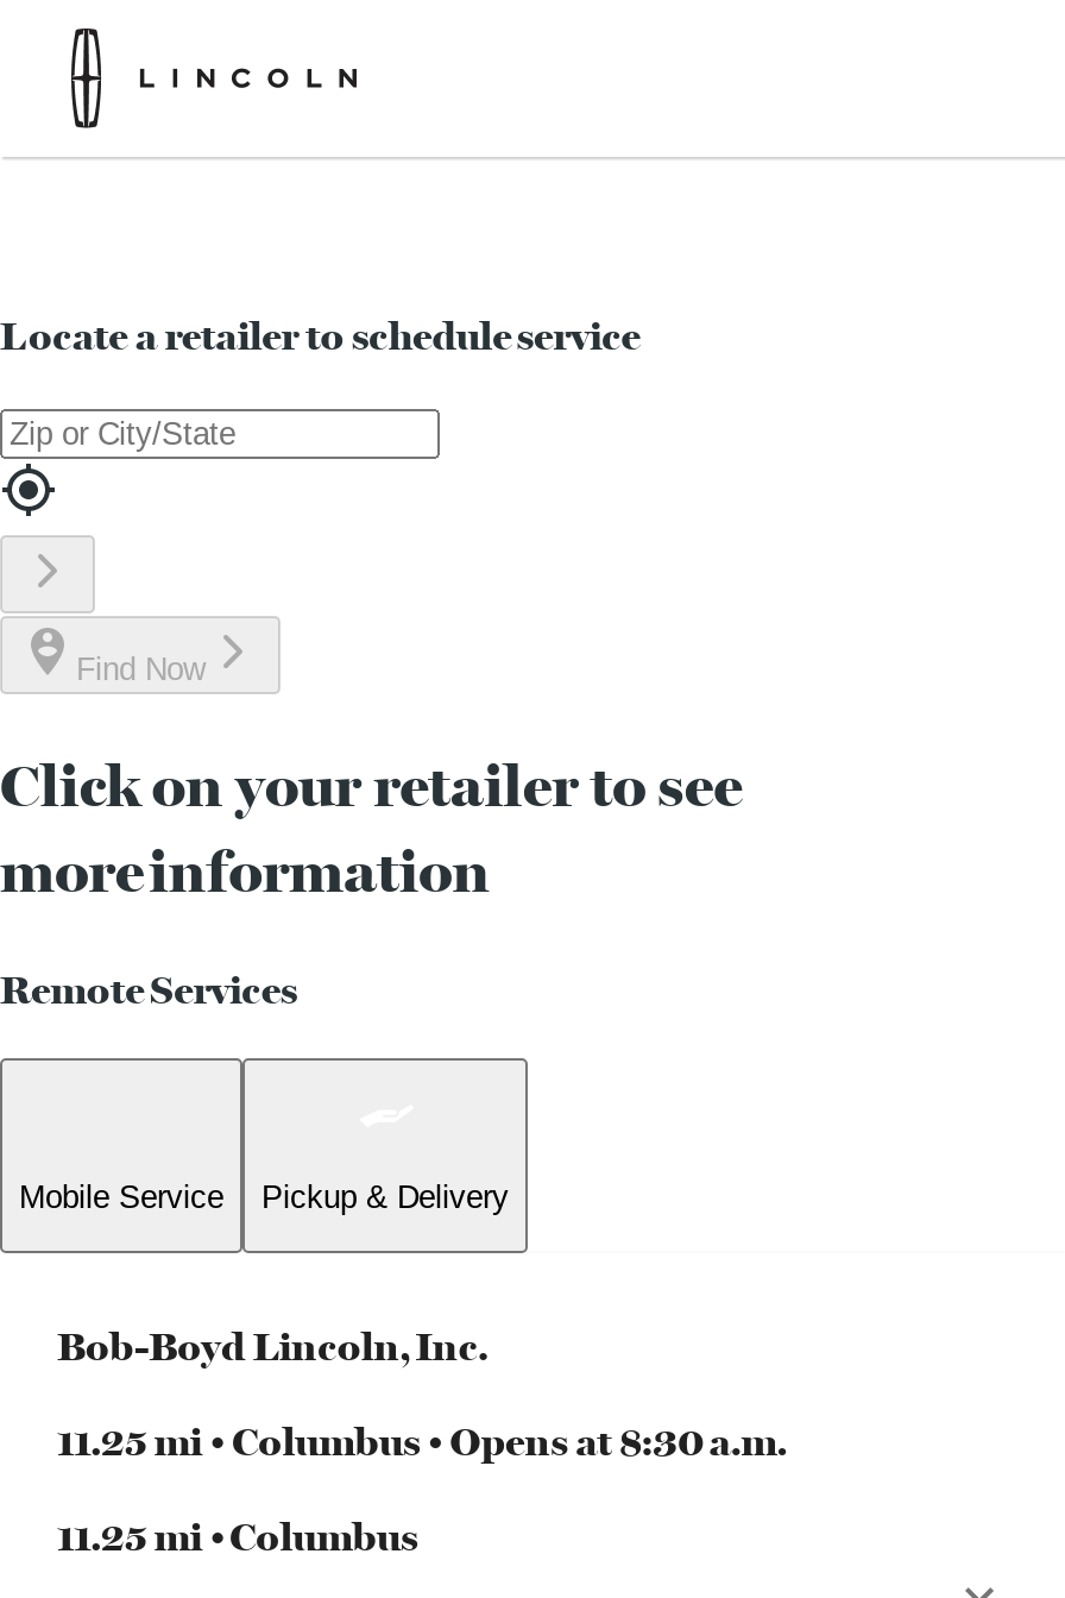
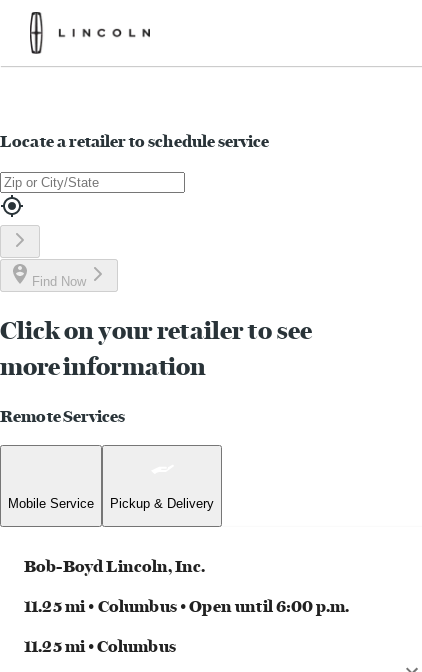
[57,1421,787,1466] 11.25 mi • Columbus • Opens at 8:30 a.m. -> [24,597,349,616] 11.25 mi • Columbus • Open until 6:00 p.m.

